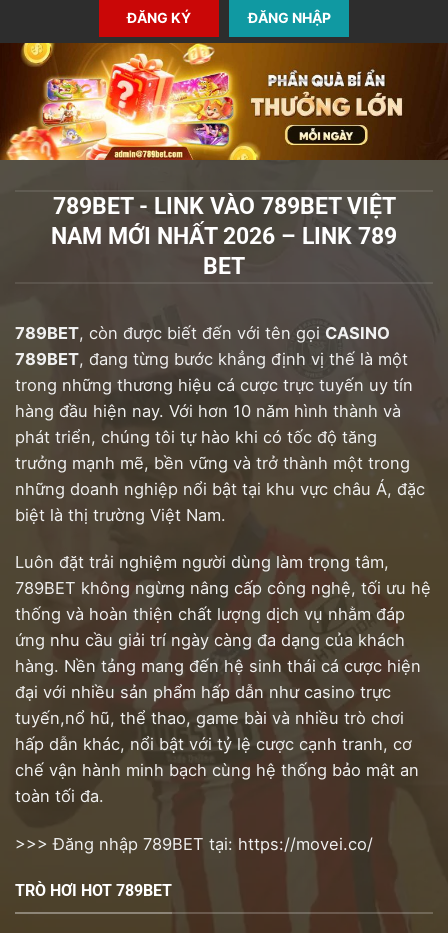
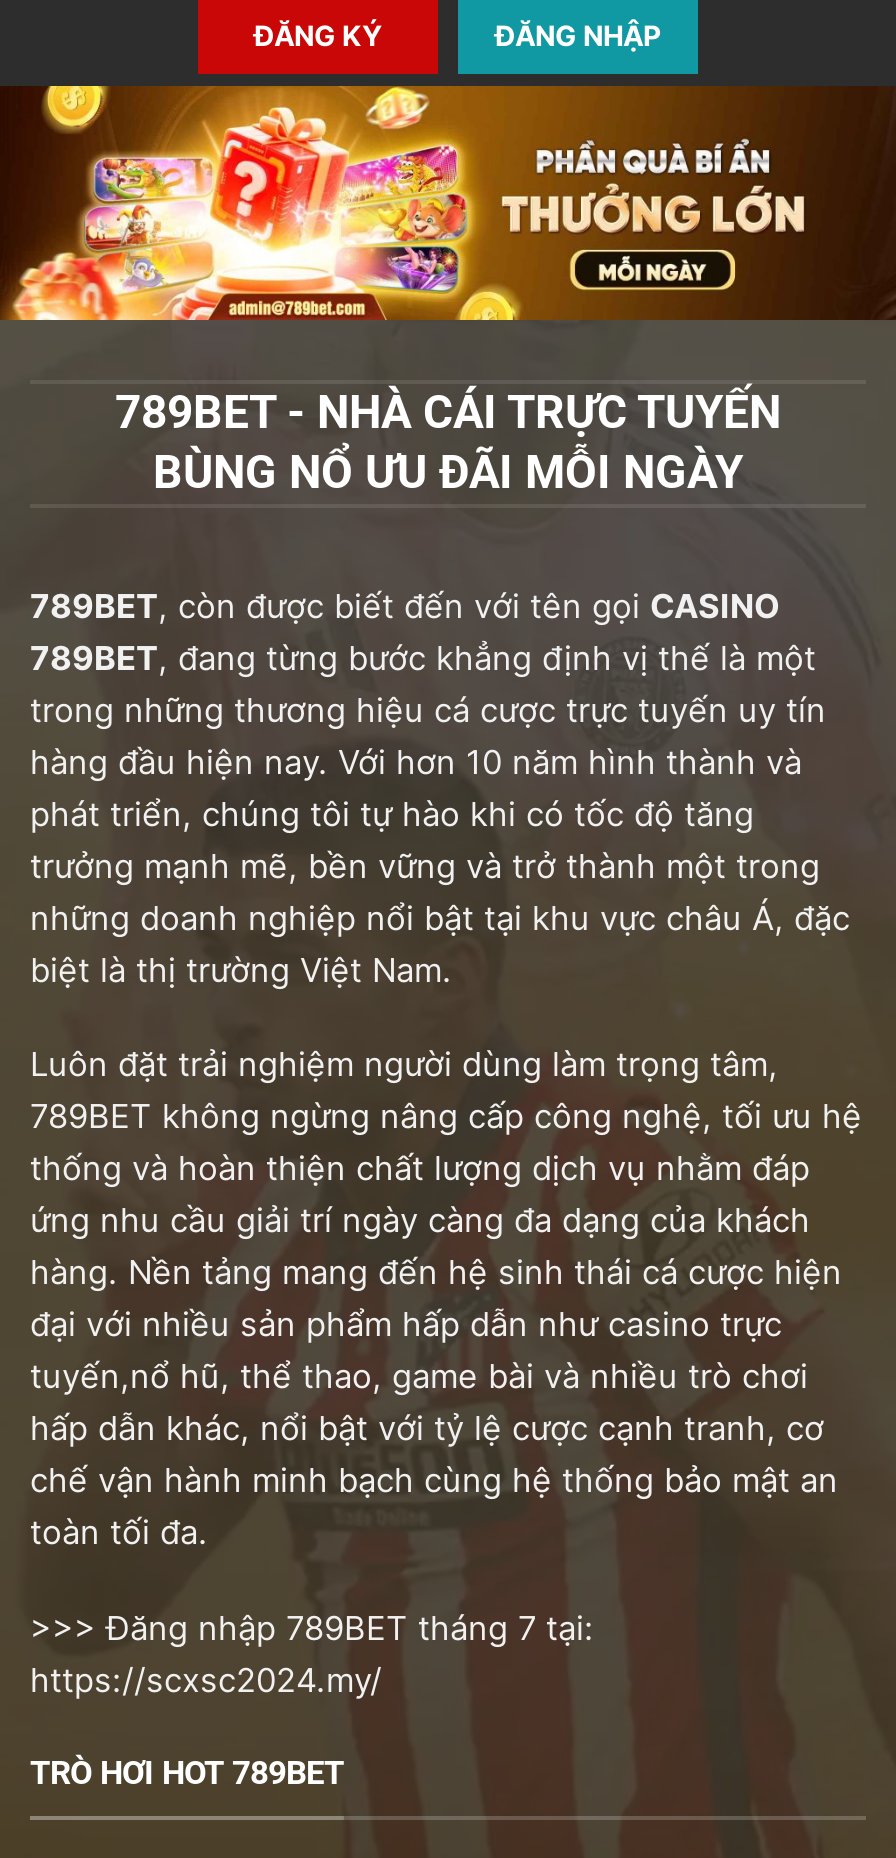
[51,193,397,280] 789BET - LINK VÀO 789BET VIỆT | NAM MỚI NHẤT 2026 – LINK 789 | BET -> [115,386,781,500] 789BET - NHÀ CÁI TRỰC TUYẾN | BÙNG NỔ ƯU ĐÃI MỖI NGÀY
moved [15,269,441,806] -> [30,478,882,1553]: [image] | 789BET, còn được biết đến với tên gọi CASINO | 789BET, đang từng bước khẳng định vị thế là một | ... | chế vận hành minh bạch cùng hệ thống bảo mật an | toàn tối đa.
[15,834,373,854] >>> Đăng nhập 789BET tại: https://movei.co/ -> [30,1608,594,1700] >>> Đăng nhập 789BET tháng 7 tại: | https://scxsc2024.my/

